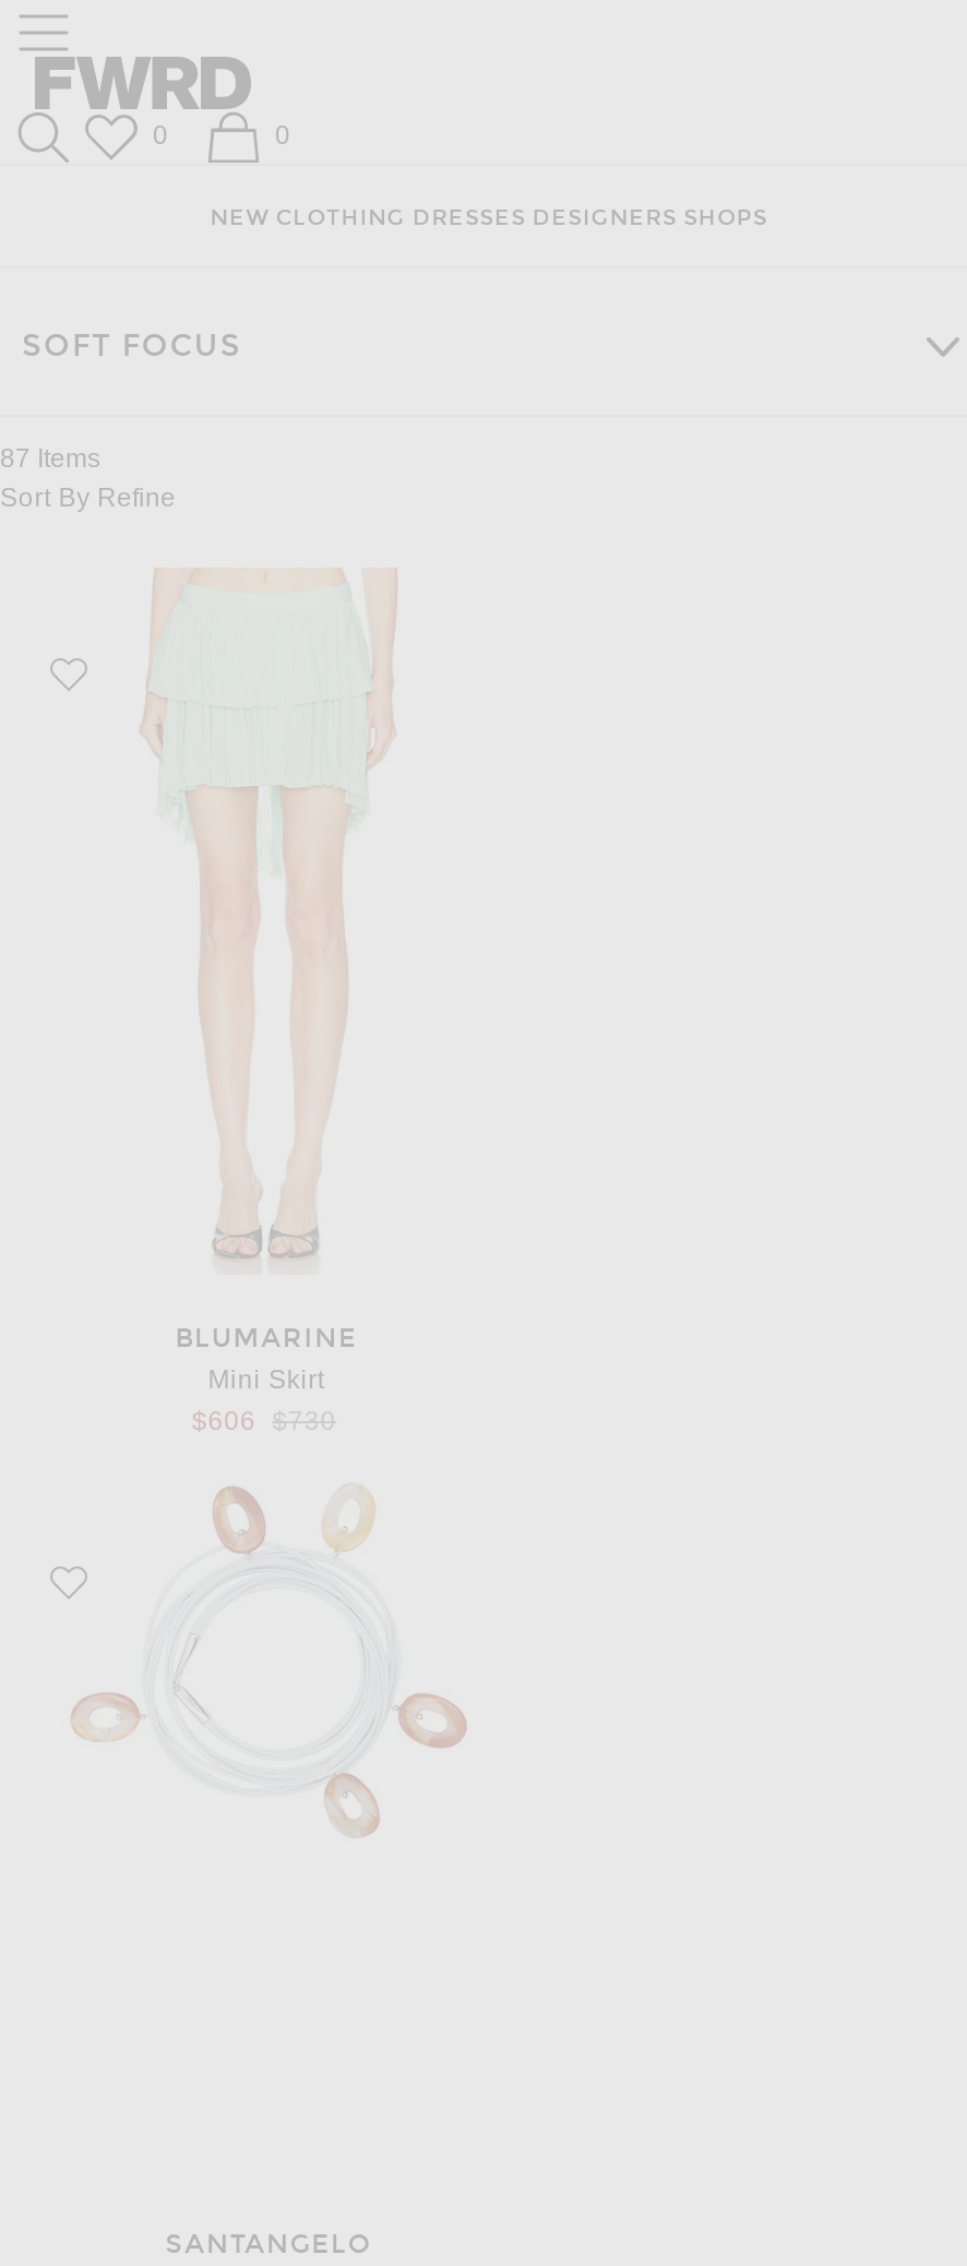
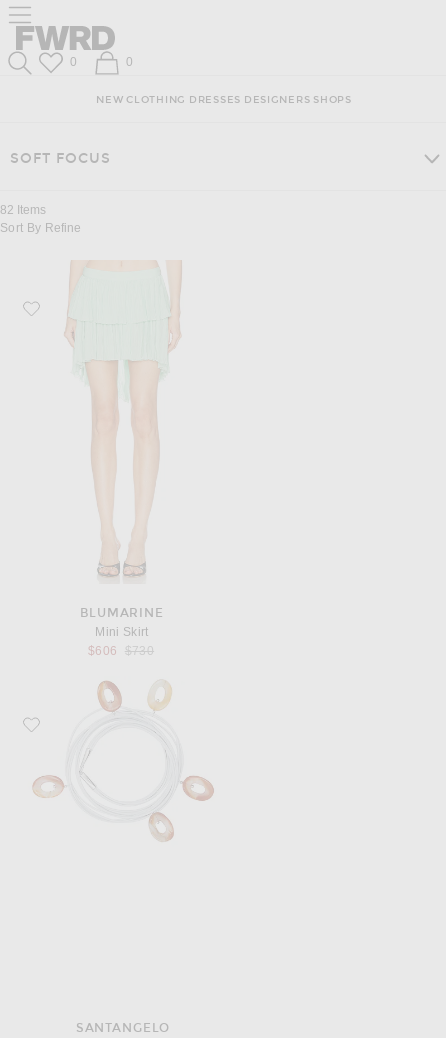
[0,443,100,474] 87 Items -> [0,203,46,217] 82 Items

